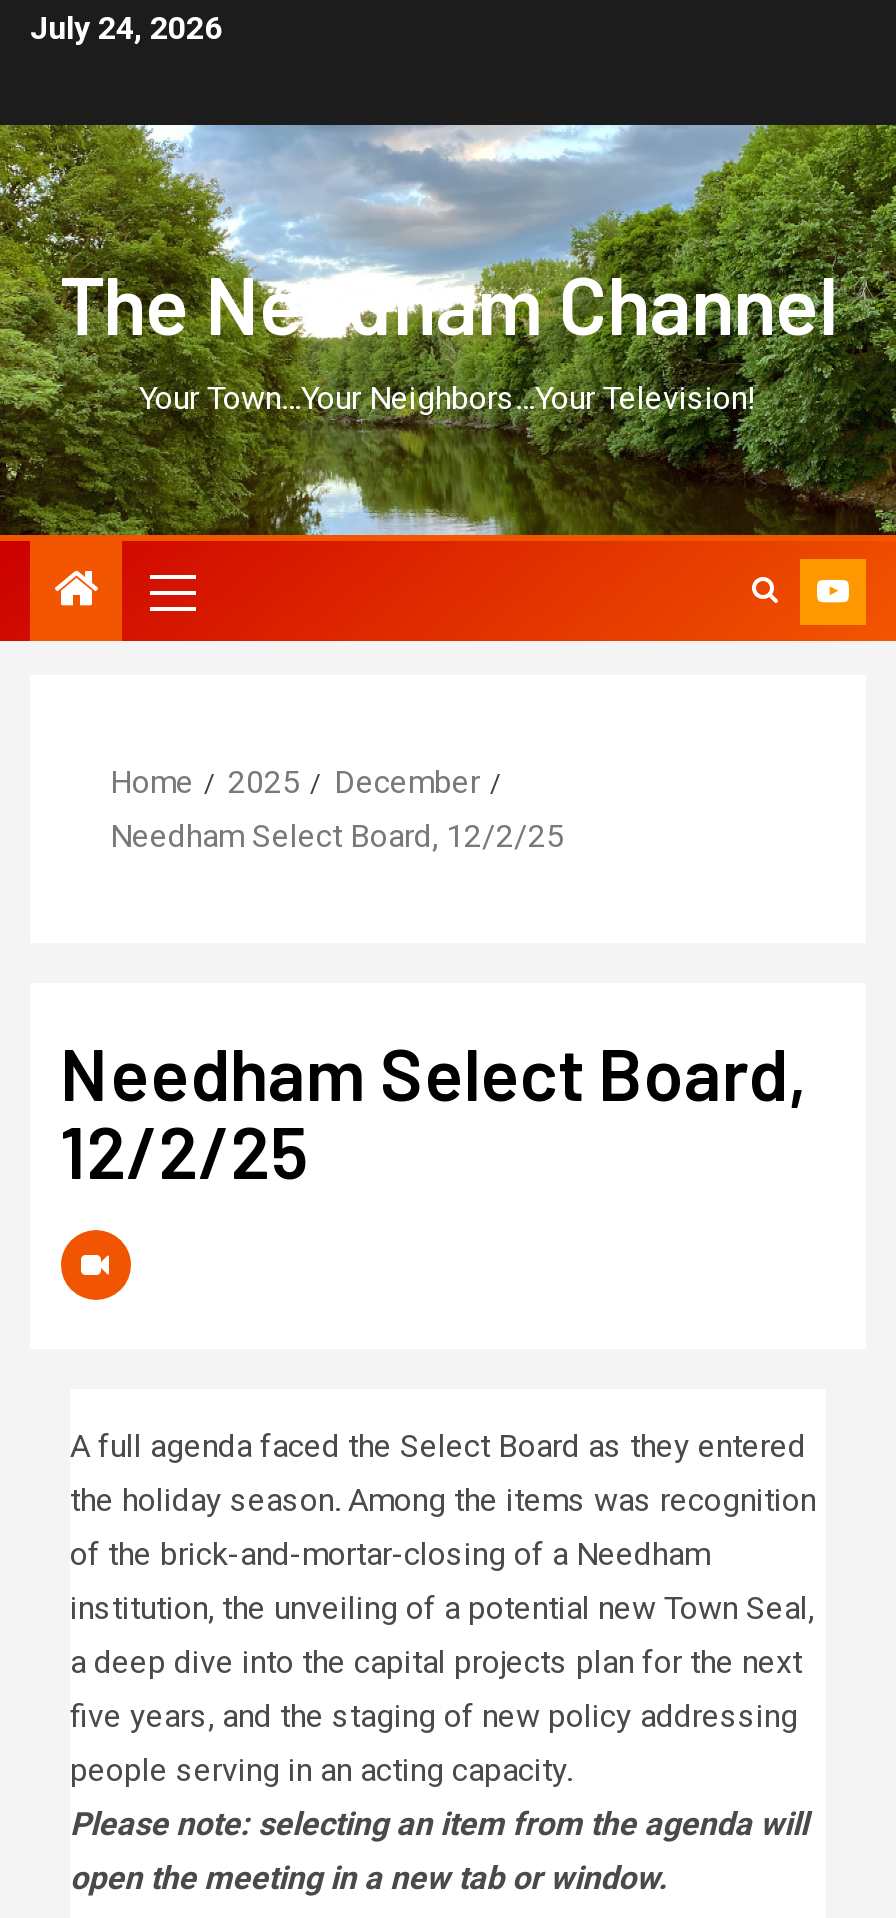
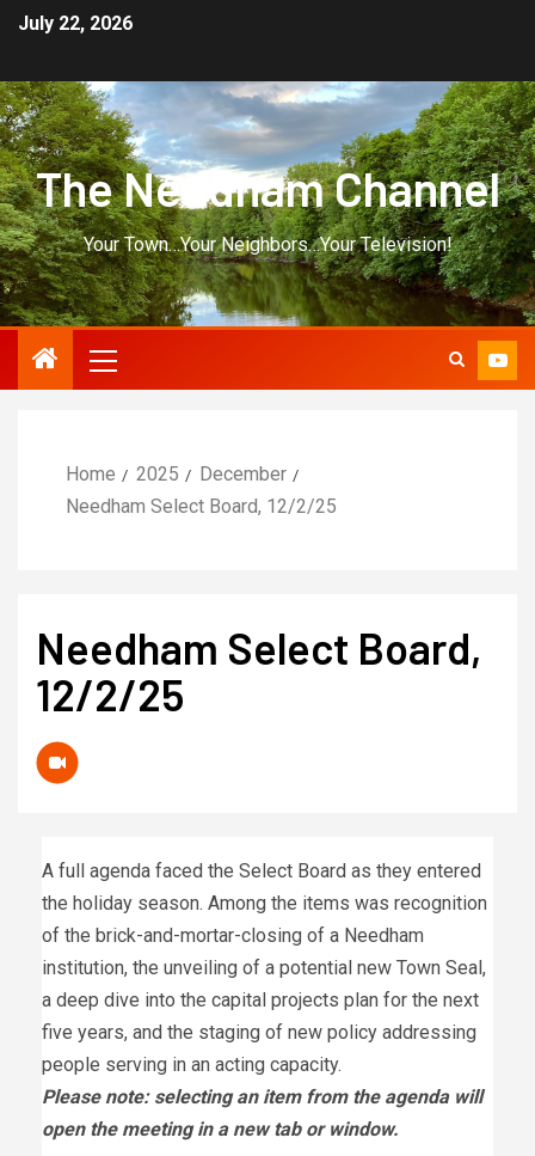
[30,10,222,48] July 24, 2026 -> [18,12,133,35] July 22, 2026

